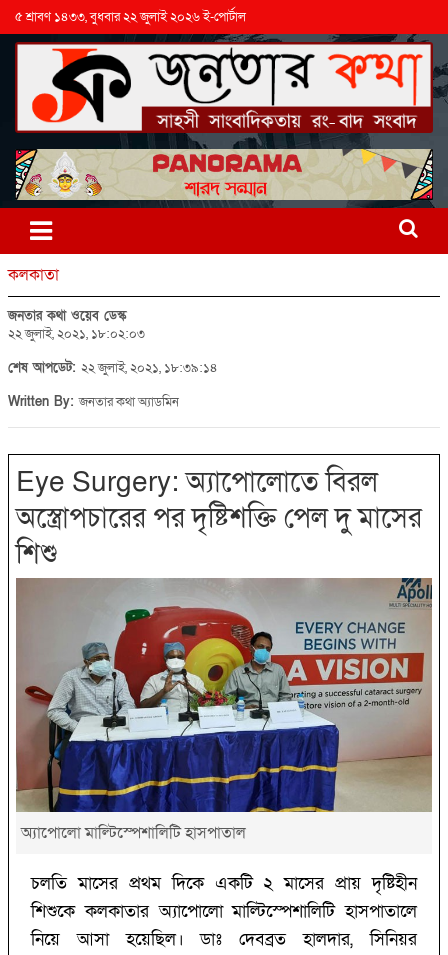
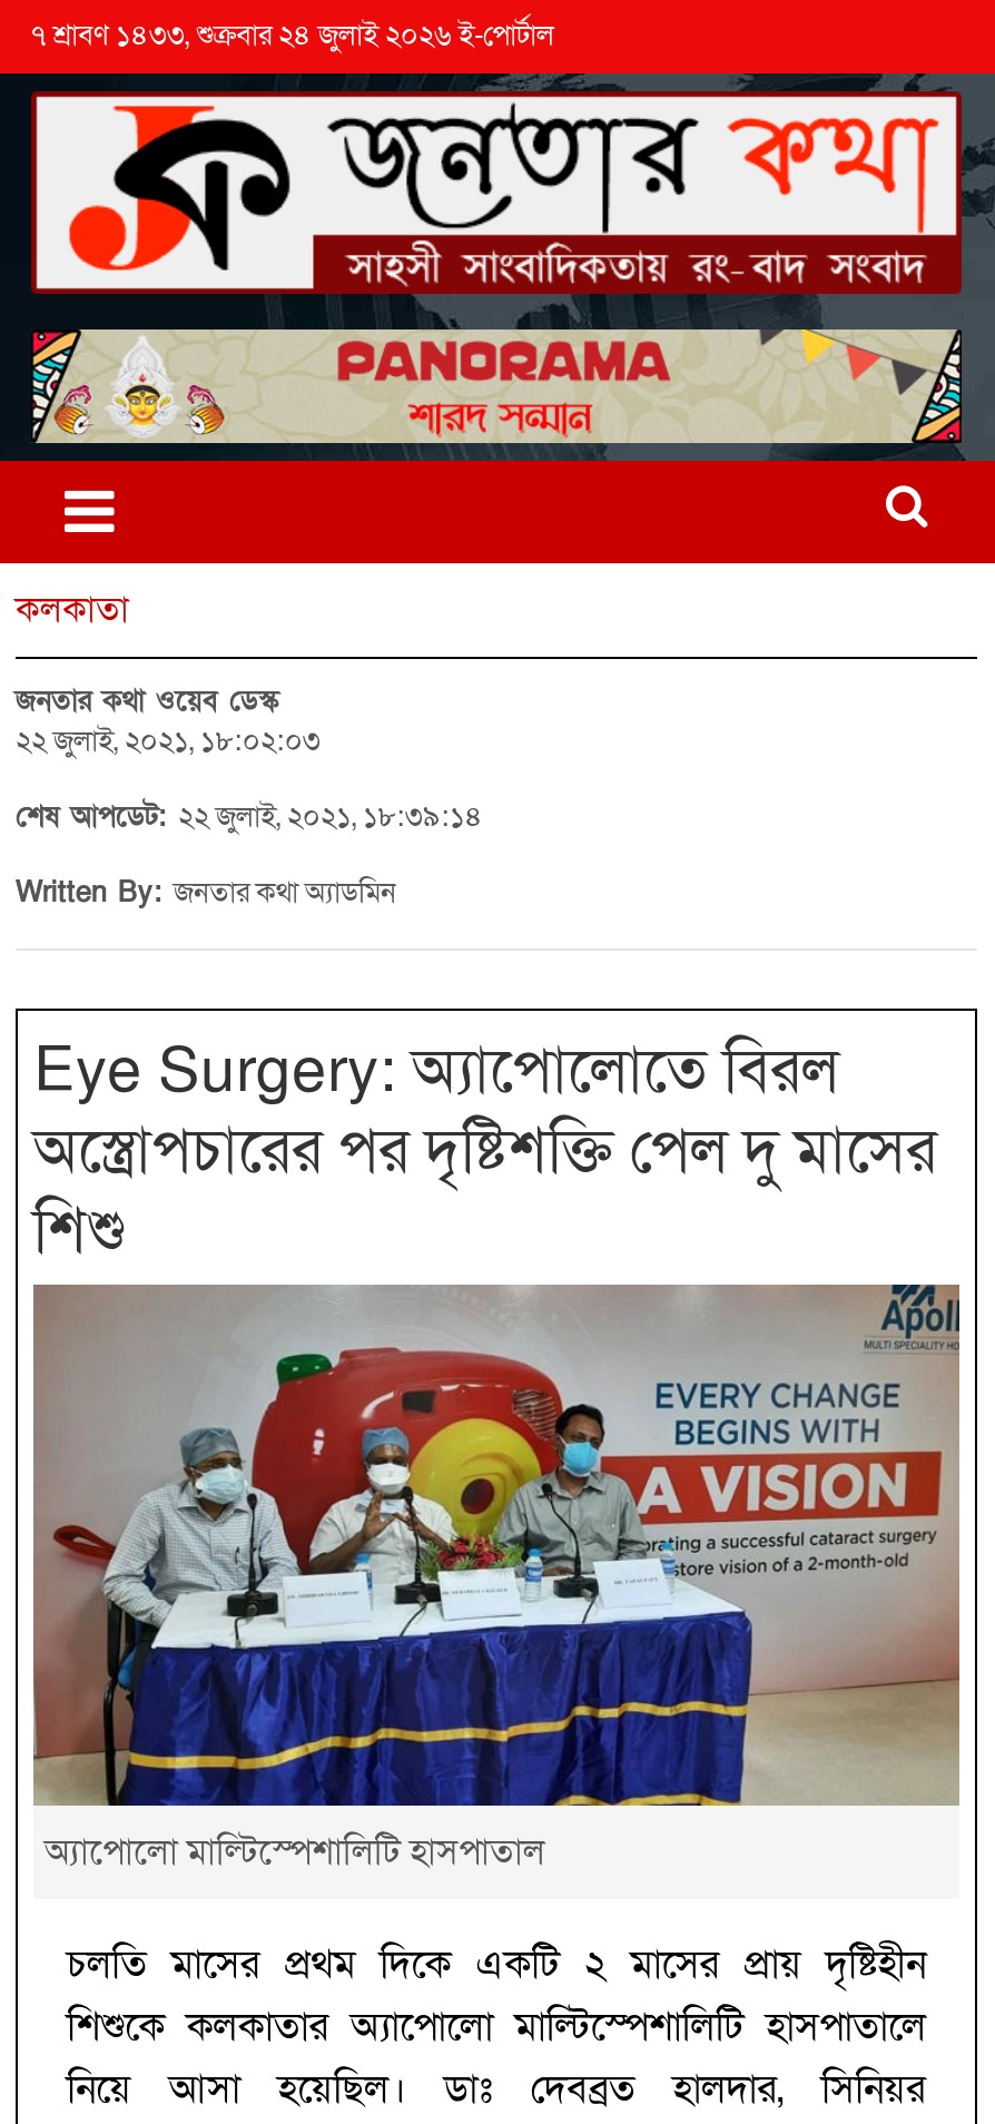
[15,8,246,26] ৫ শ্রাবণ ১৪৩৩, বুধবার ২২ জুলাই ২০২৬ ই-পোর্টাল -> [31,16,554,56] ৭ শ্রাবণ ১৪৩৩, শুক্রবার ২৪ জুলাই ২০২৬ ই-পোর্টাল

